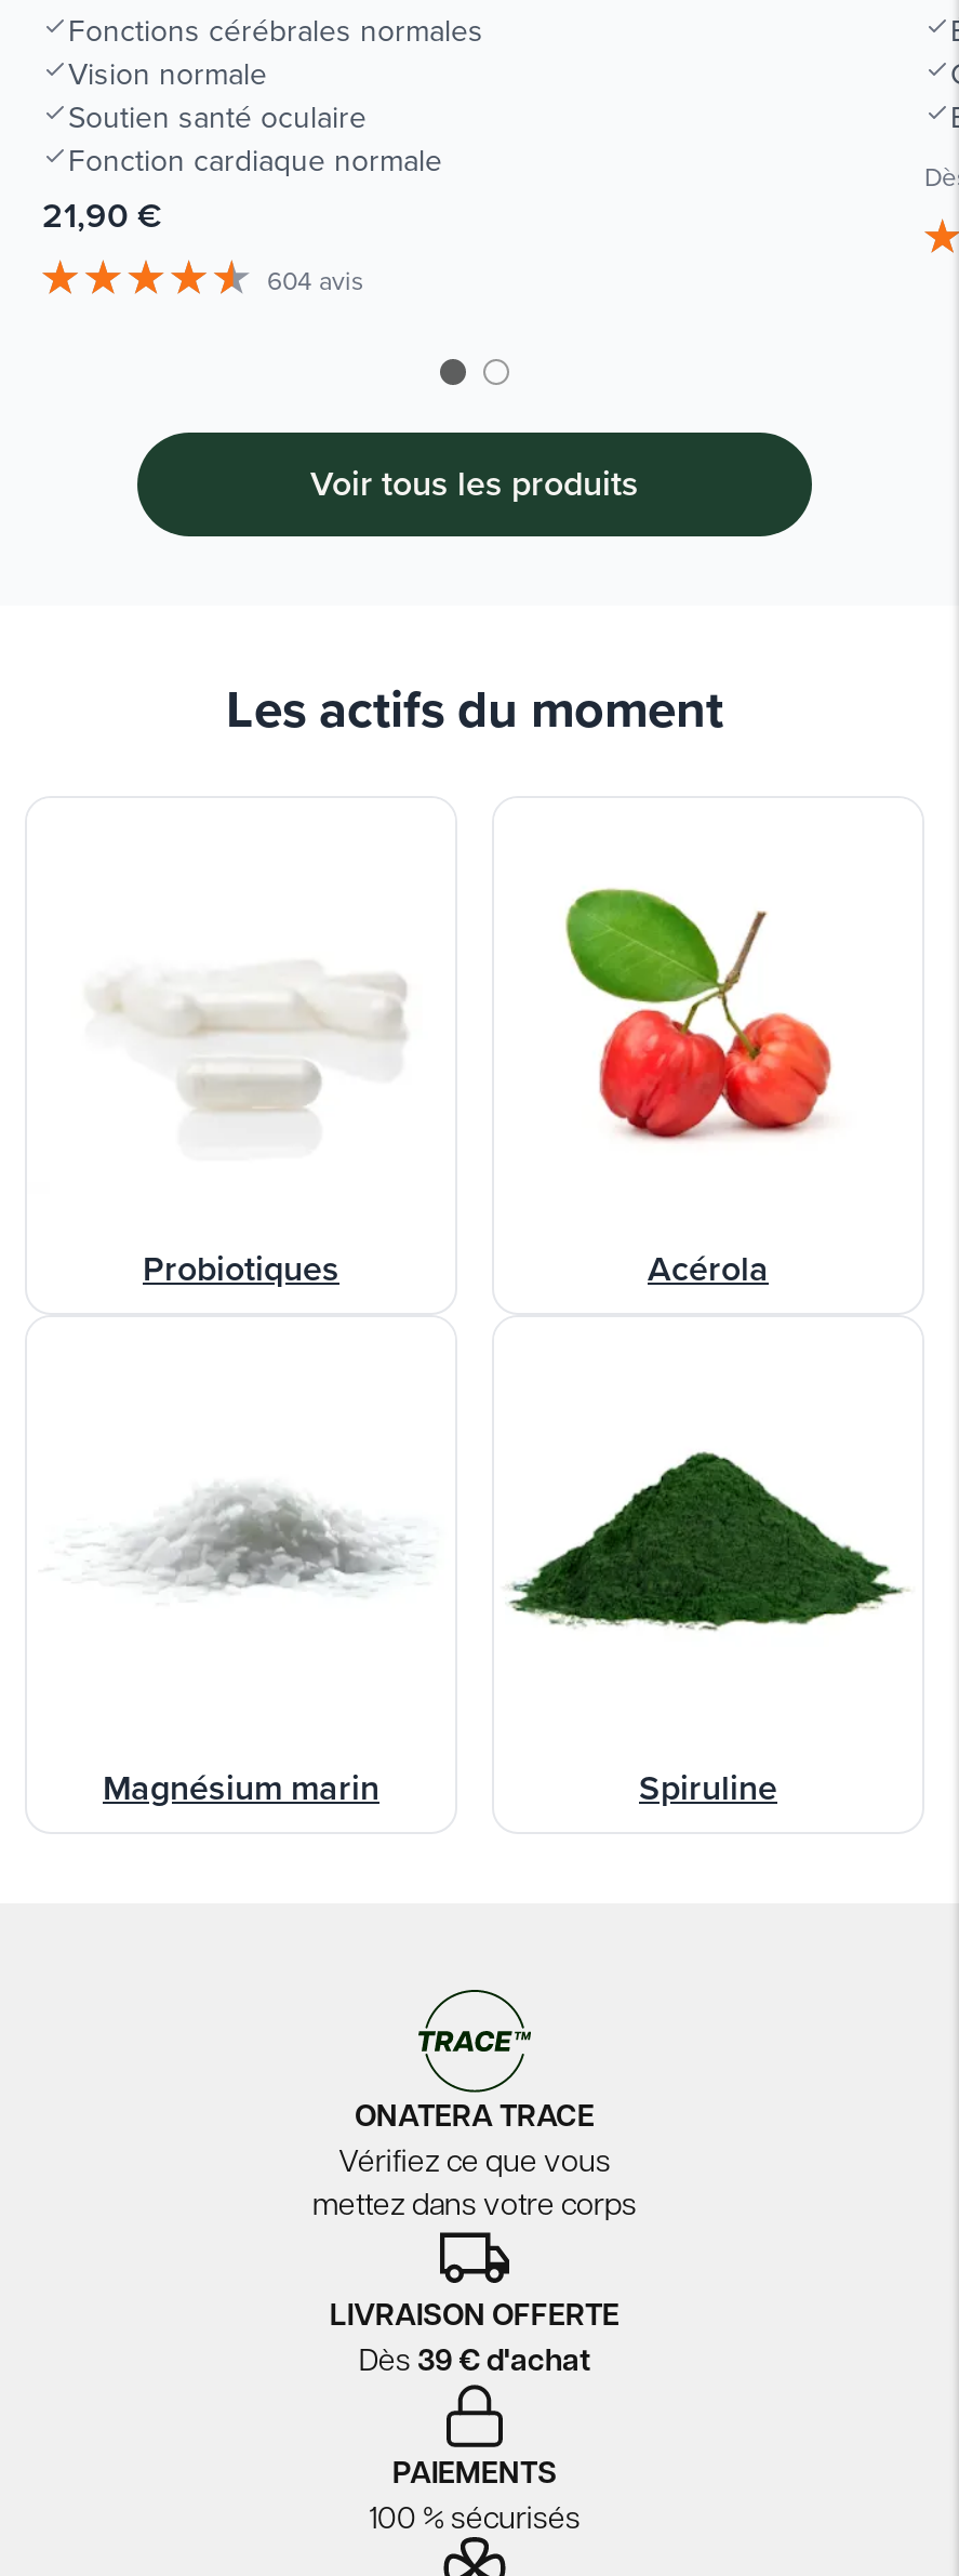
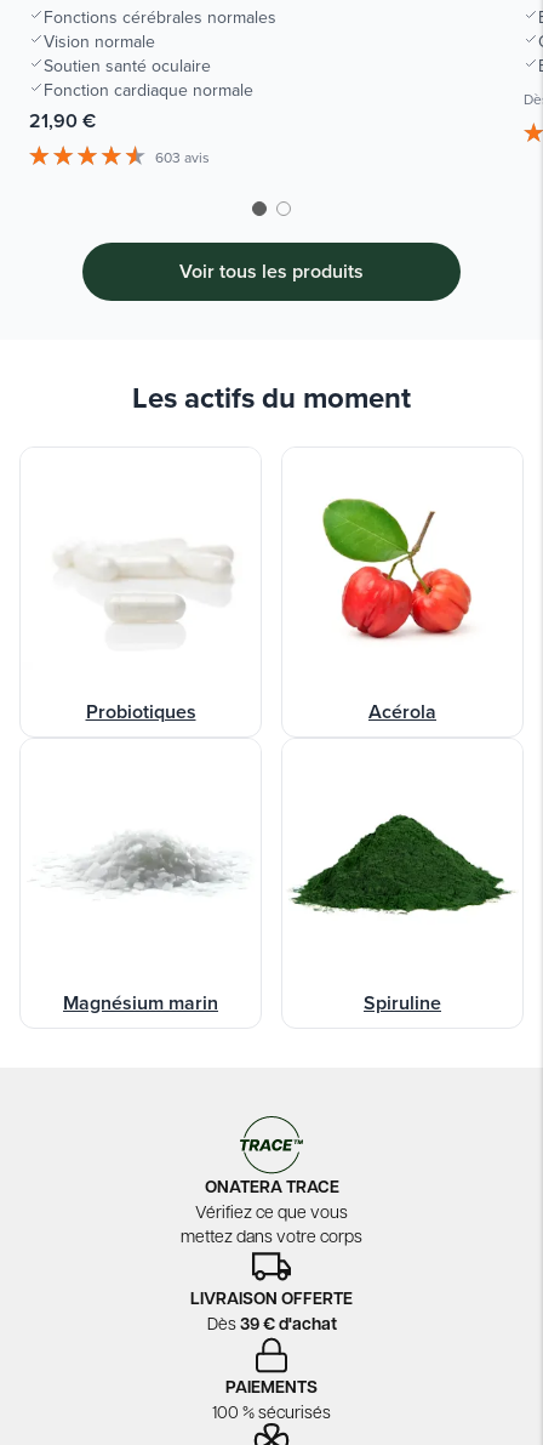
[267,261,364,298] 604 avis -> [155,146,210,167] 603 avis

